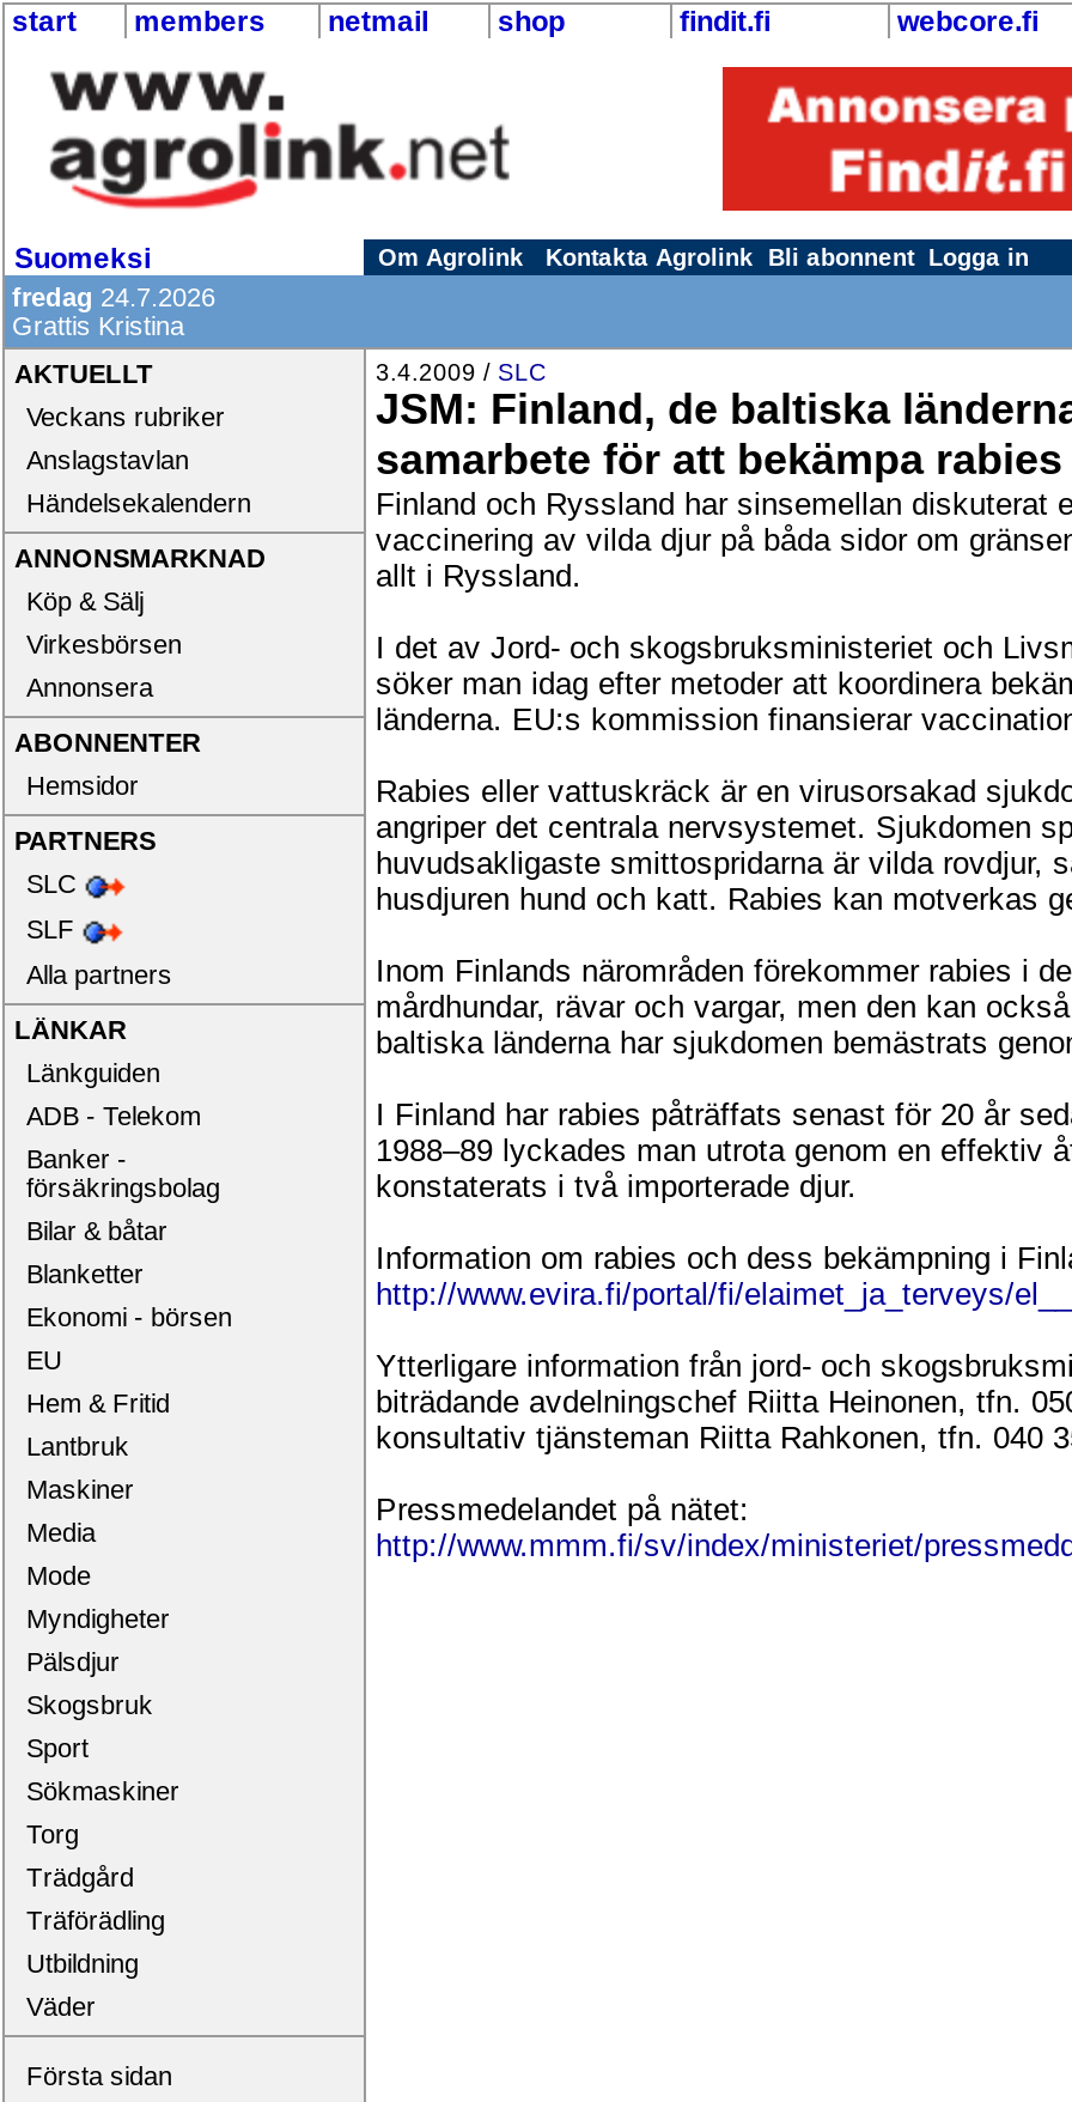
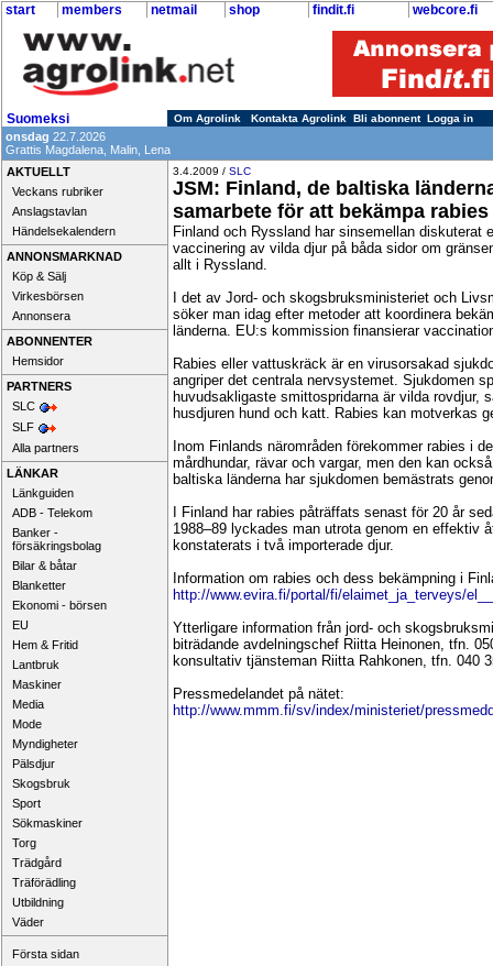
[5,283,215,340] fredag 24.7.2026 | Grattis Kristina -> [2,130,171,156] onsdag 22.7.2026 | Grattis Magdalena, Malin, Lena

